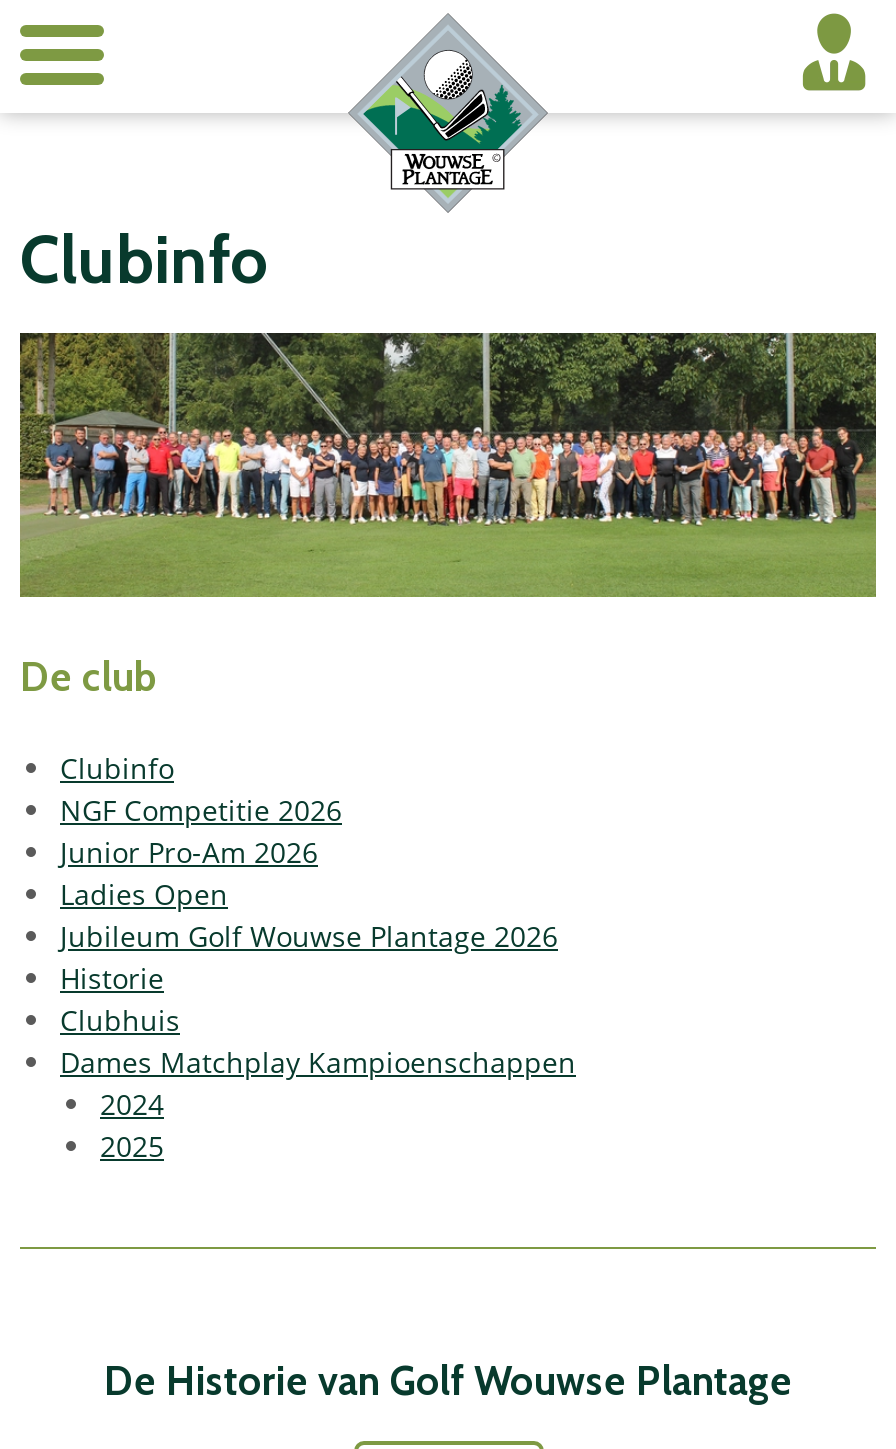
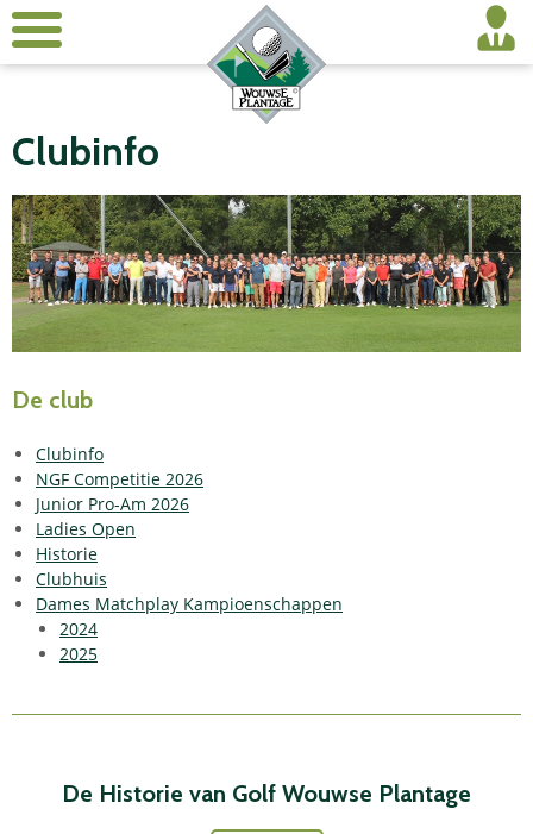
[60,917,558,955] Jubileum Golf Wouwse Plantage 2026 -> none

